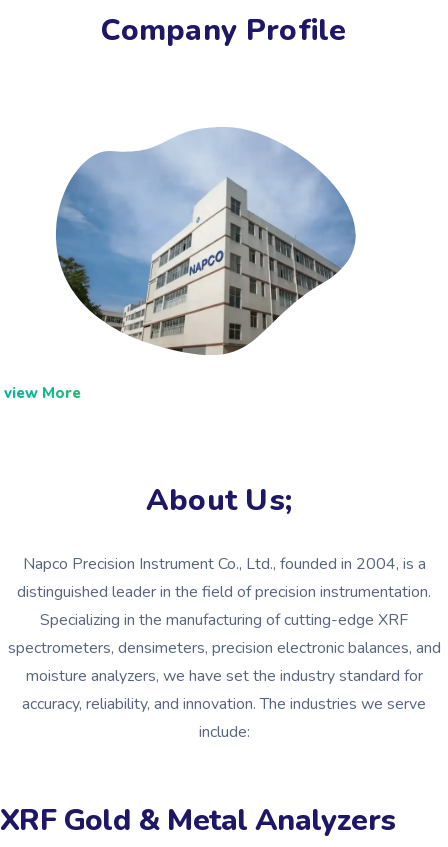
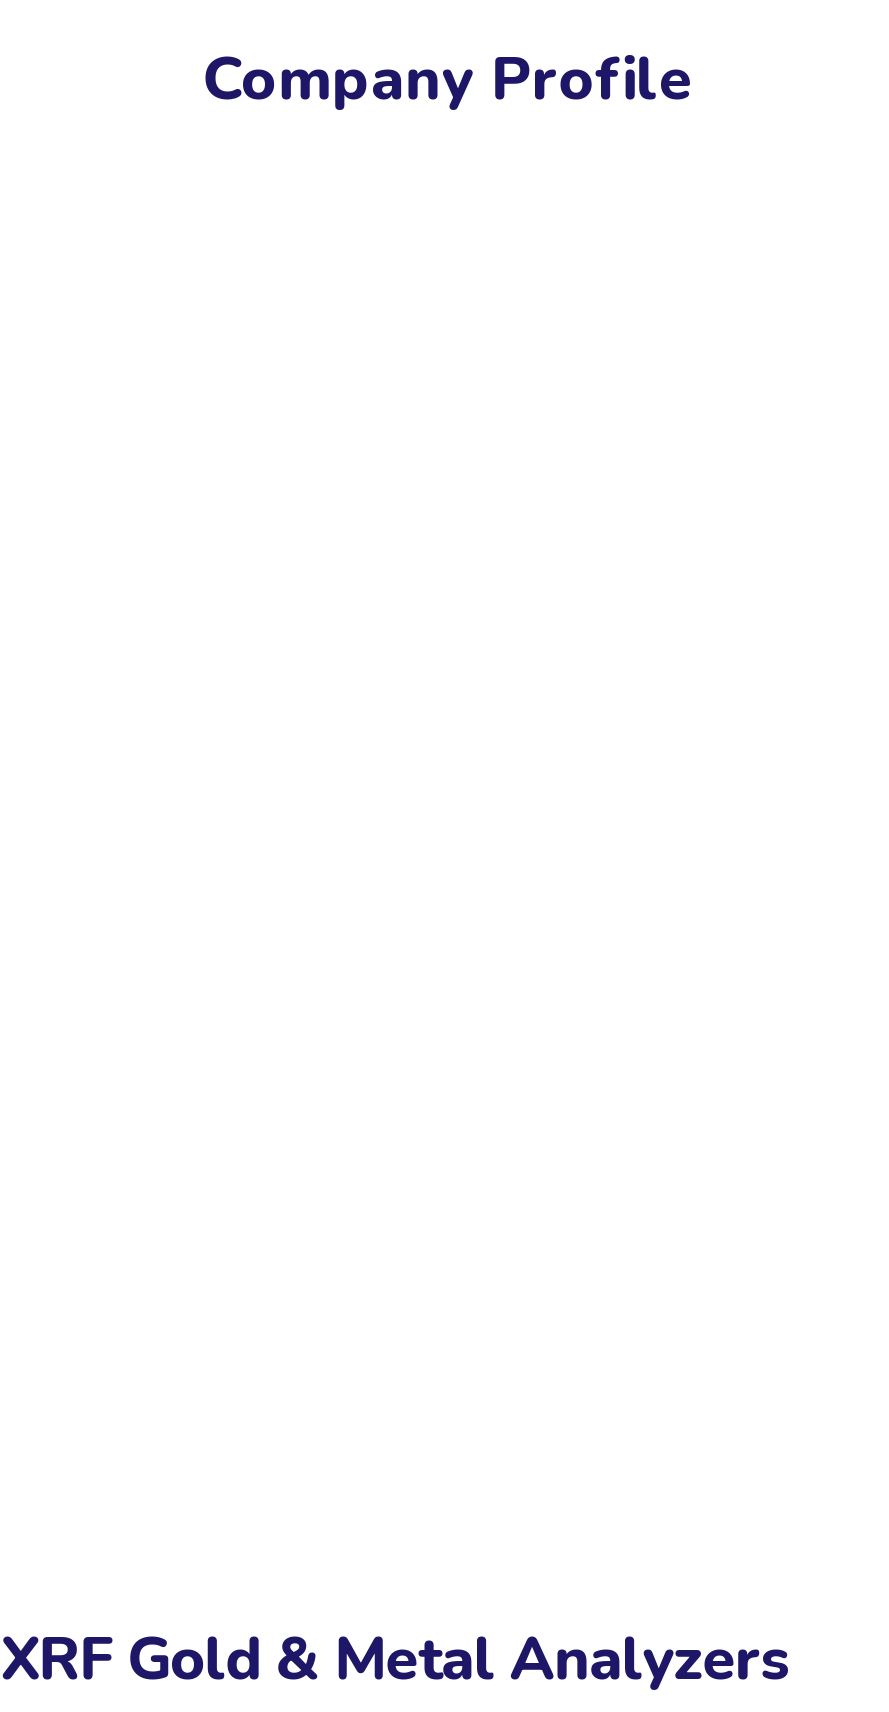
[4,127,357,403] [image] | view More -> none
[7,480,440,743] About Us; | Napco Precision Instrument Co., Ltd., founded in 2004, is a | distinguished leader in the field of precision instrumentation. | Specializing in the manufacturing of cutting-edge XRF | spectrometers, densimeters, precision electronic balances, and | moisture analyzers, we have set the industry standard for | accuracy, reliability, and innovation. The industries we serve | include: -> none

